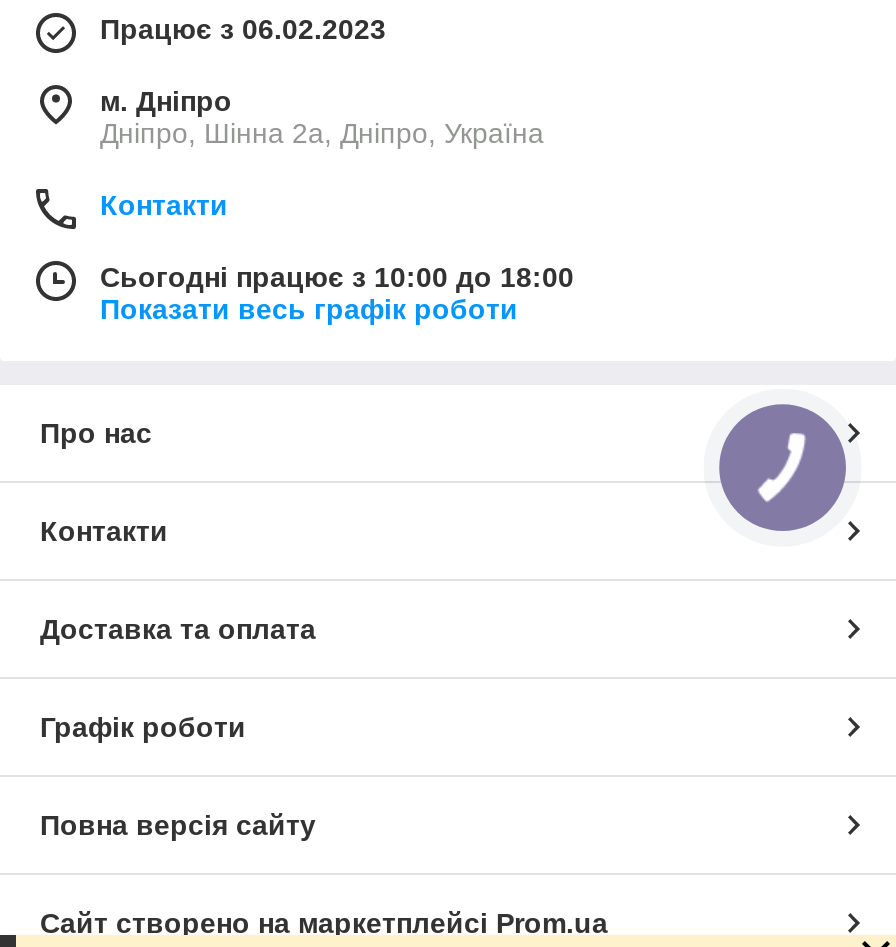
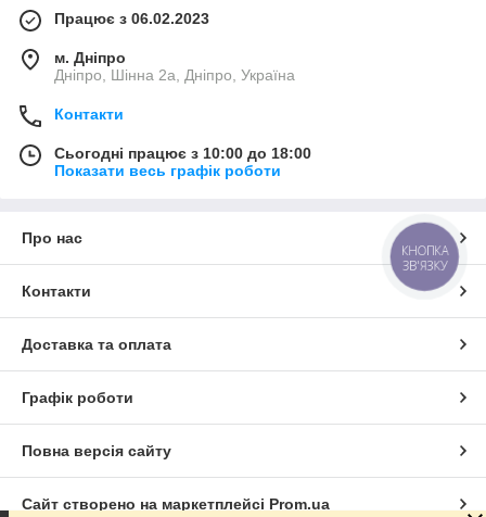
none -> [401,243,448,274] КНОПКА | ЗВ'ЯЗКУ

